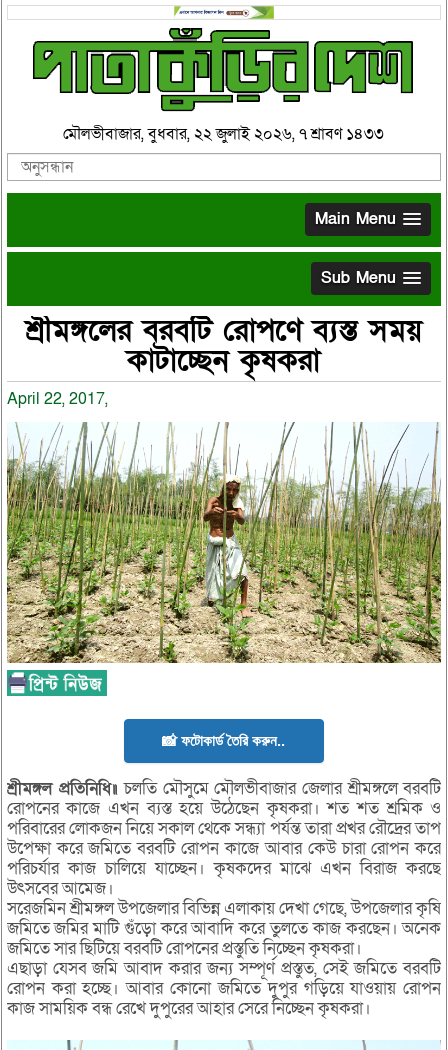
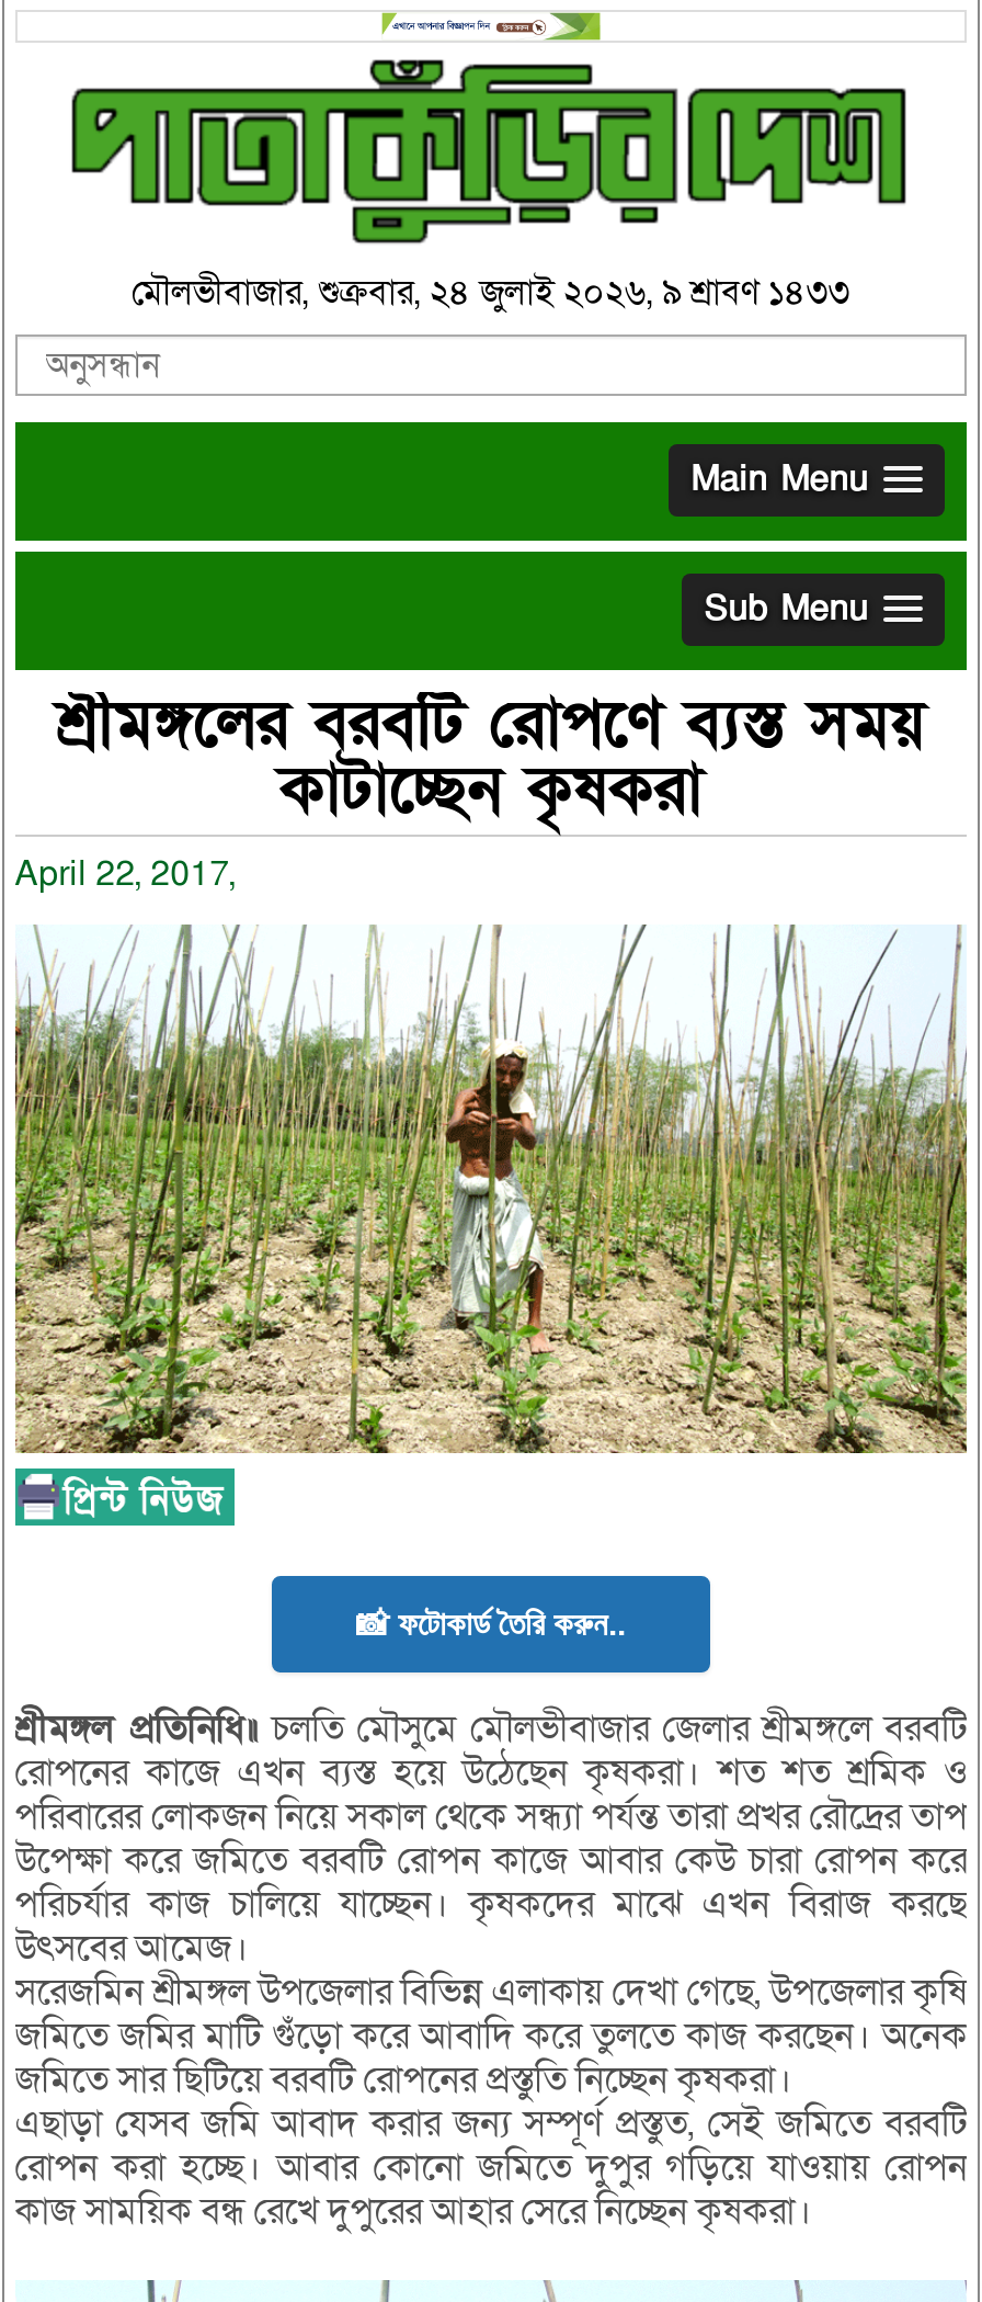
[63,122,384,144] মৌলভীবাজার, বুধবার, ২২ জুলাই ২০২৬, ৭ শ্রাবণ ১৪৩৩ -> [132,268,850,316] মৌলভীবাজার, শুক্রবার, ২৪ জুলাই ২০২৬, ৯ শ্রাবণ ১৪৩৩

